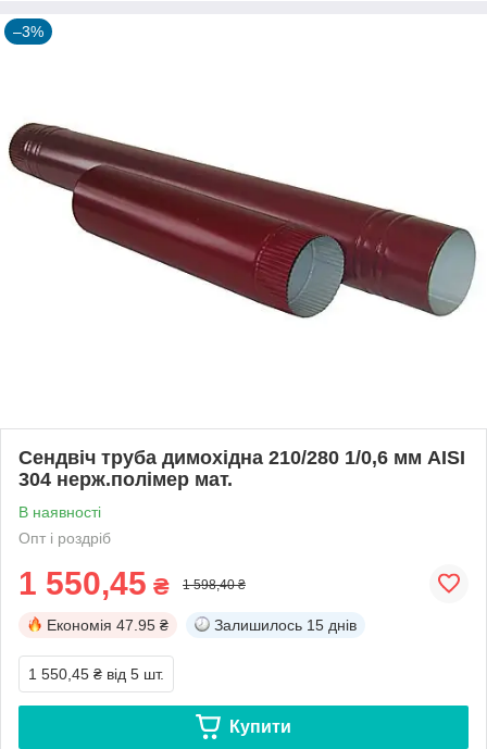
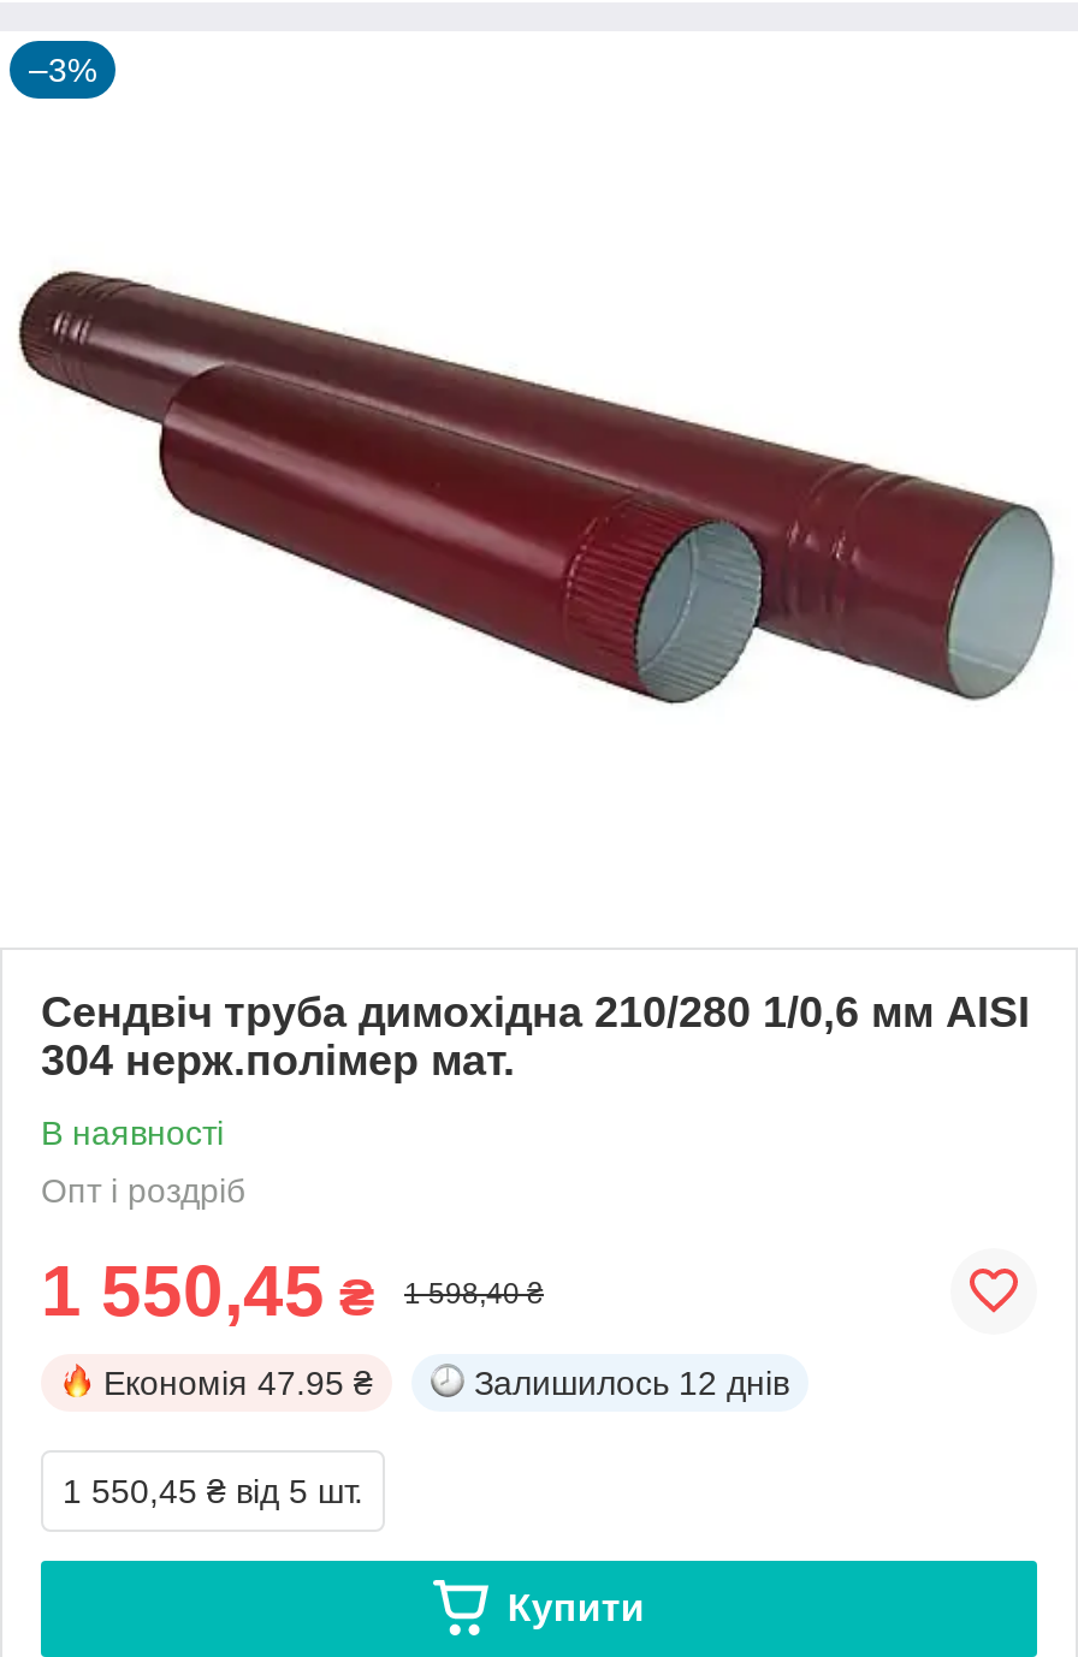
[214,616,357,634] Залишилось 15 днів -> [474,1363,789,1402] Залишилось 12 днів

